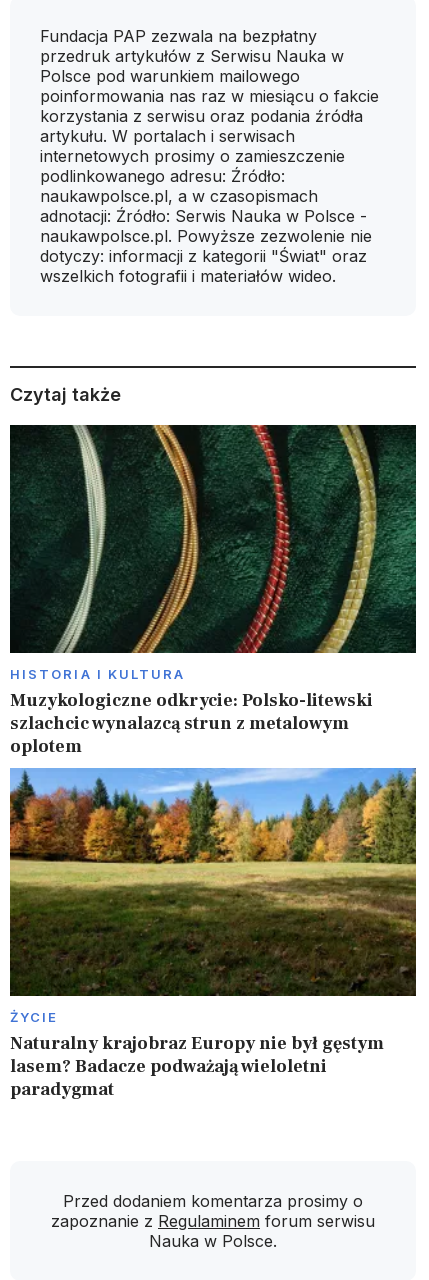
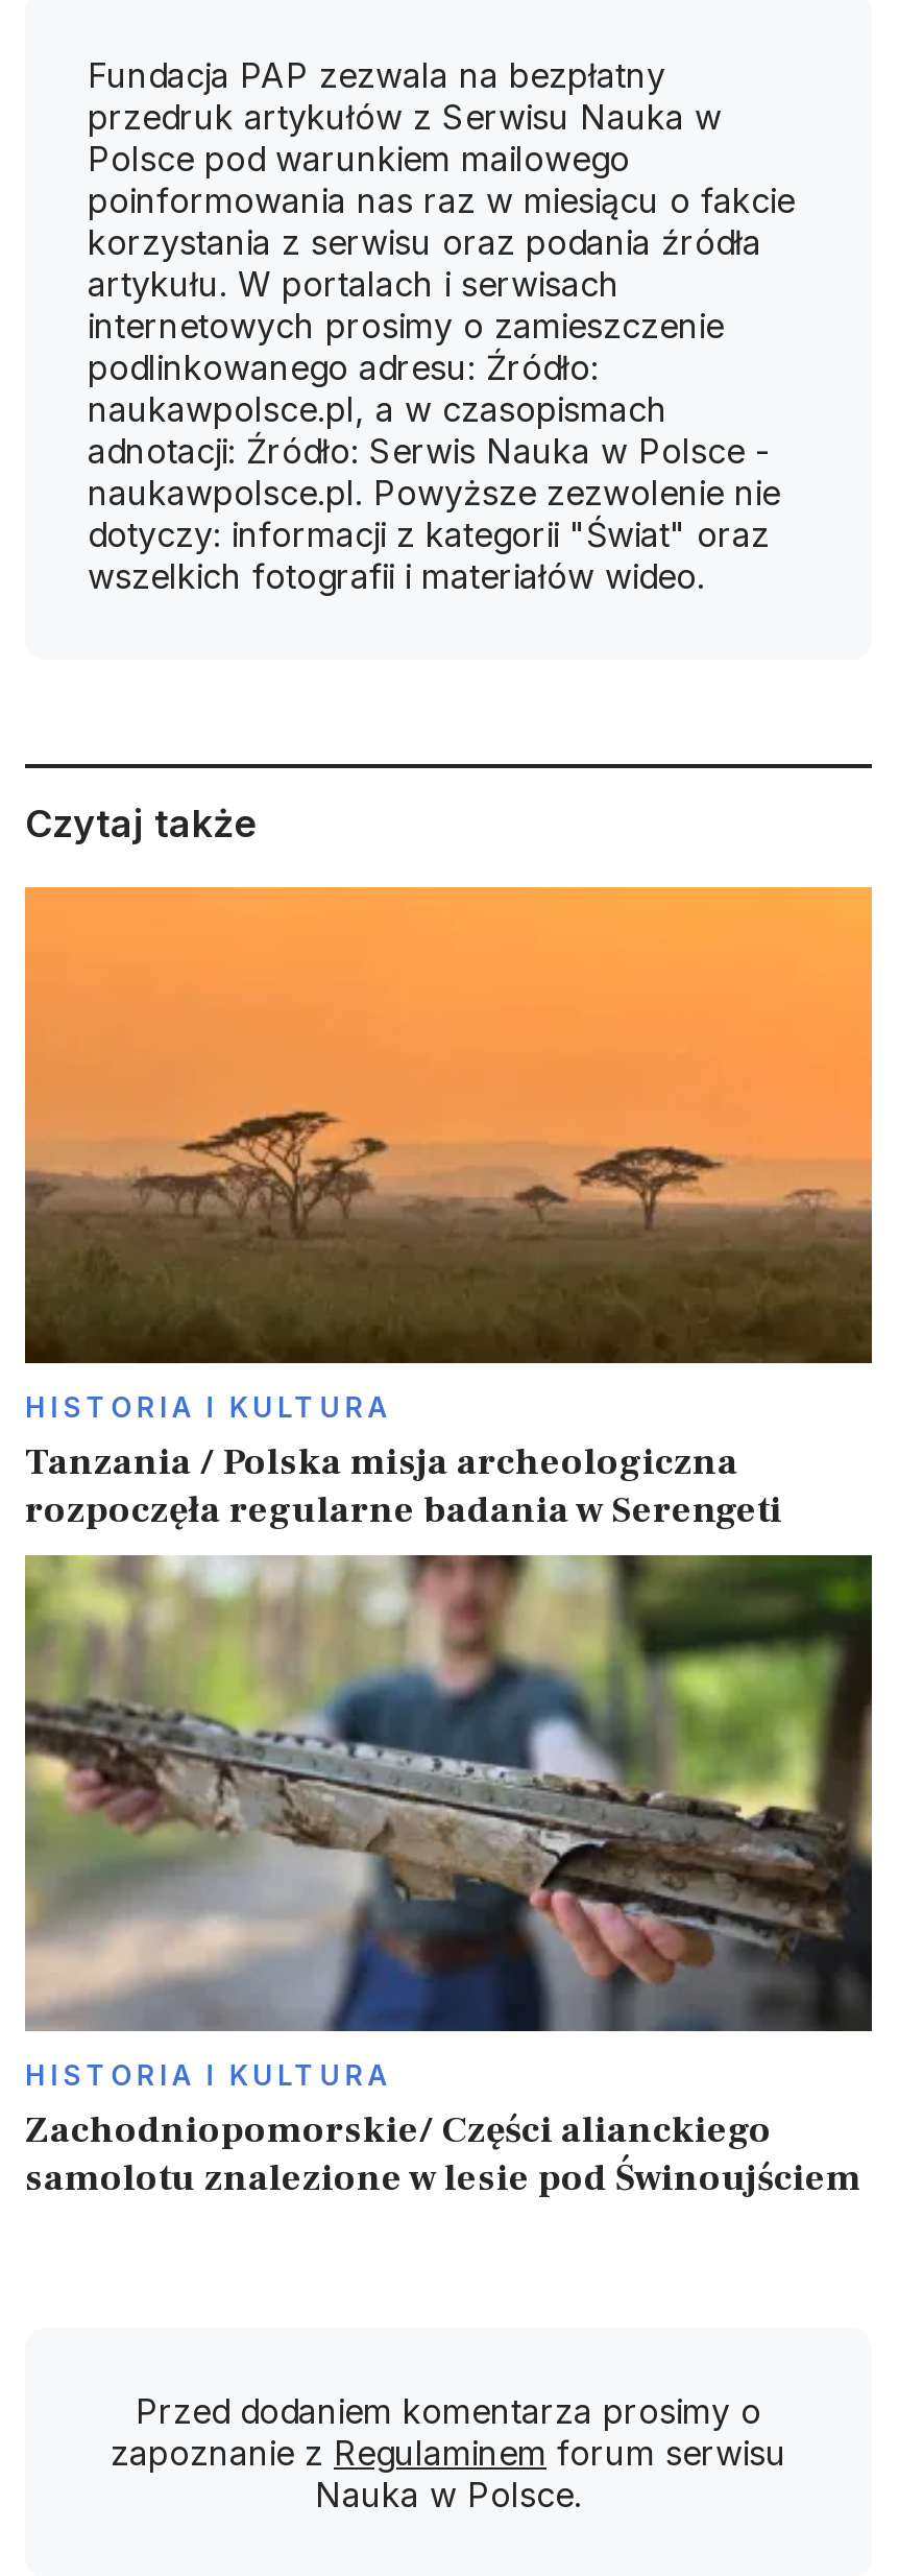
[9,424,417,758] [image] | Muzykologiczne odkrycie: Polsko-litewski | szlachcic wynalazcą strun z metalowym | oplotem -> [23,885,874,1535] [image] | Tanzania / Polska misja archeologiczna | rozpoczęła regularne badania w Serengeti
[9,767,417,1101] [image] | ŻYCIE | Naturalny krajobraz Europy nie był gęstym | lasem? Badacze podważają wieloletni | paradygmat -> [23,1553,872,2203] [image] | HISTORIA I KULTURA | Zachodniopomorskie/ Części alianckiego | samolotu znalezione w lesie pod Świnoujściem

